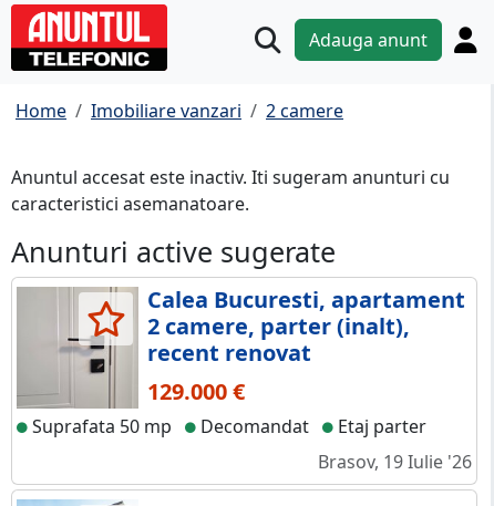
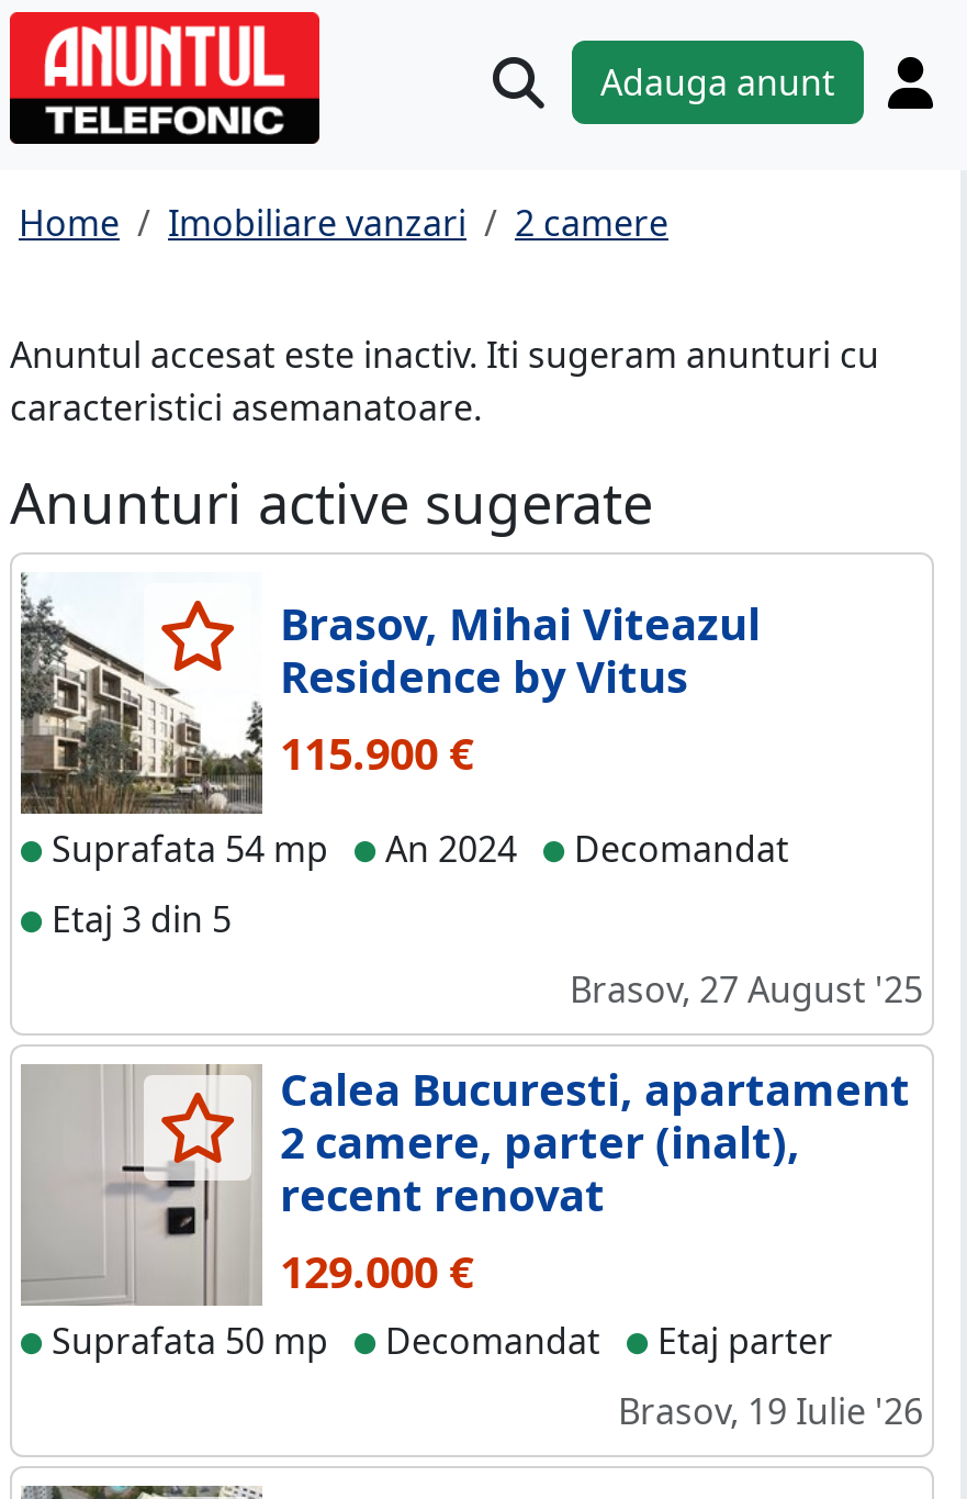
none -> [21,574,923,1014] [image] | Brasov, Mihai Viteazul | Residence by Vitus | 115.900 € | Suprafata 54 mp | An 2024 | Decomandat | Etaj 3 din 5 | Brasov, 27 August '25

